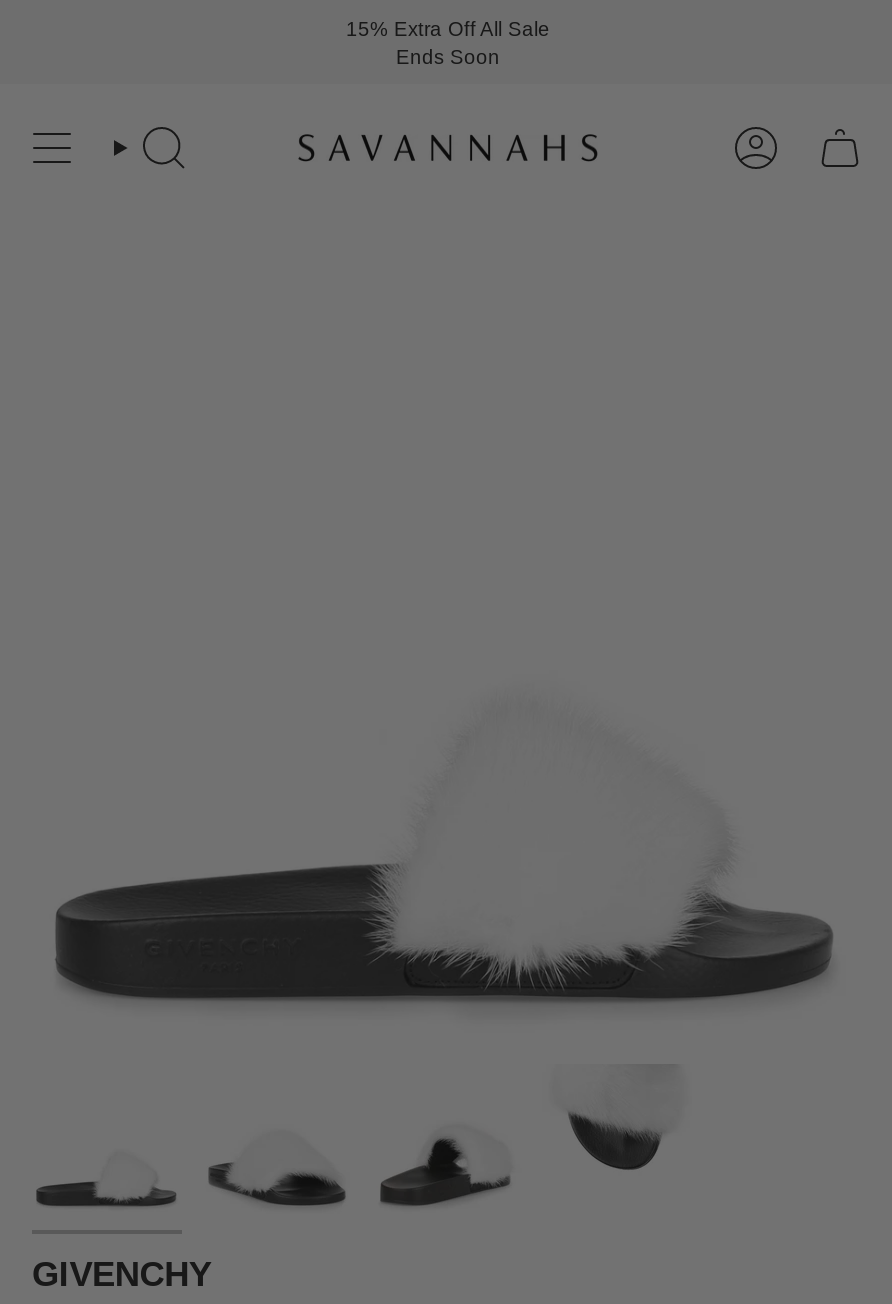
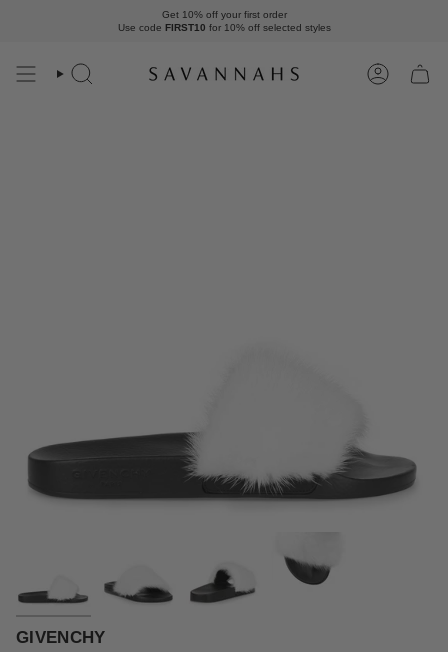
[346,17,550,67] 15% Extra Off All Sale | Ends Soon -> [117,8,330,32] Get 10% off your first order | Use code FIRST10 for 10% off selected styles

